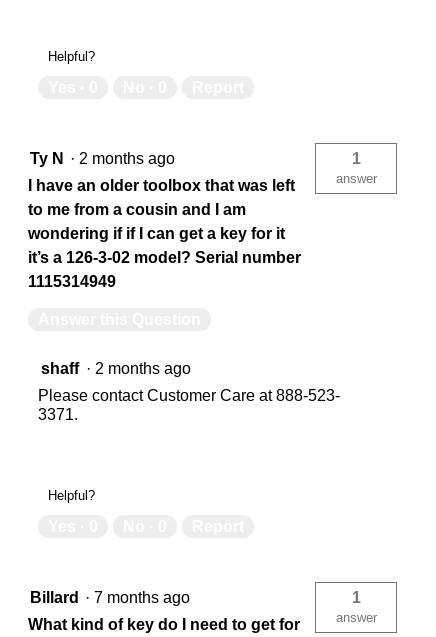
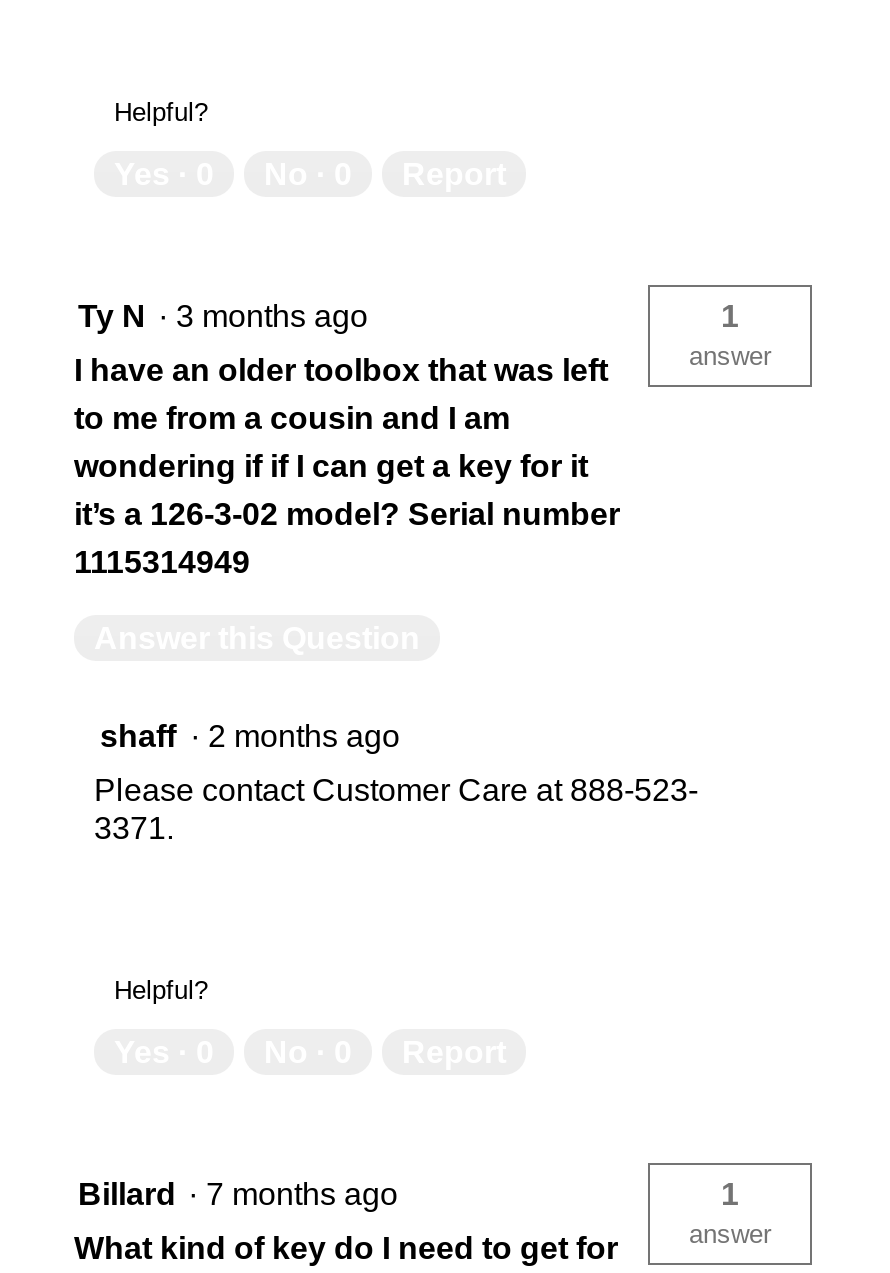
[30,150,183,167] Ty N · 2 months ago -> [78,299,384,333] Ty N · 3 months ago

